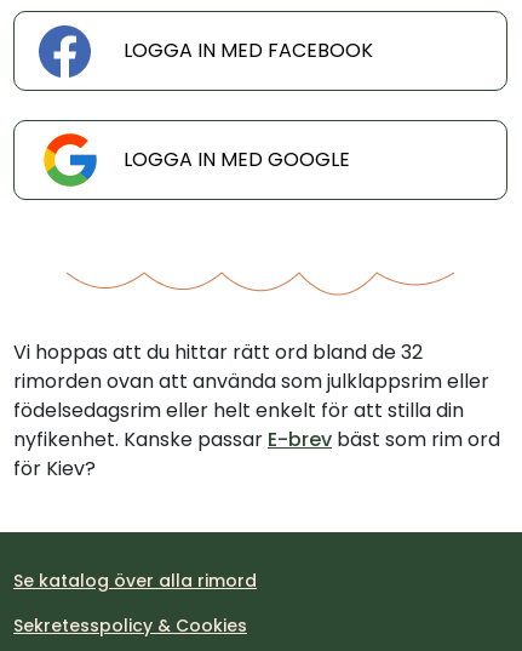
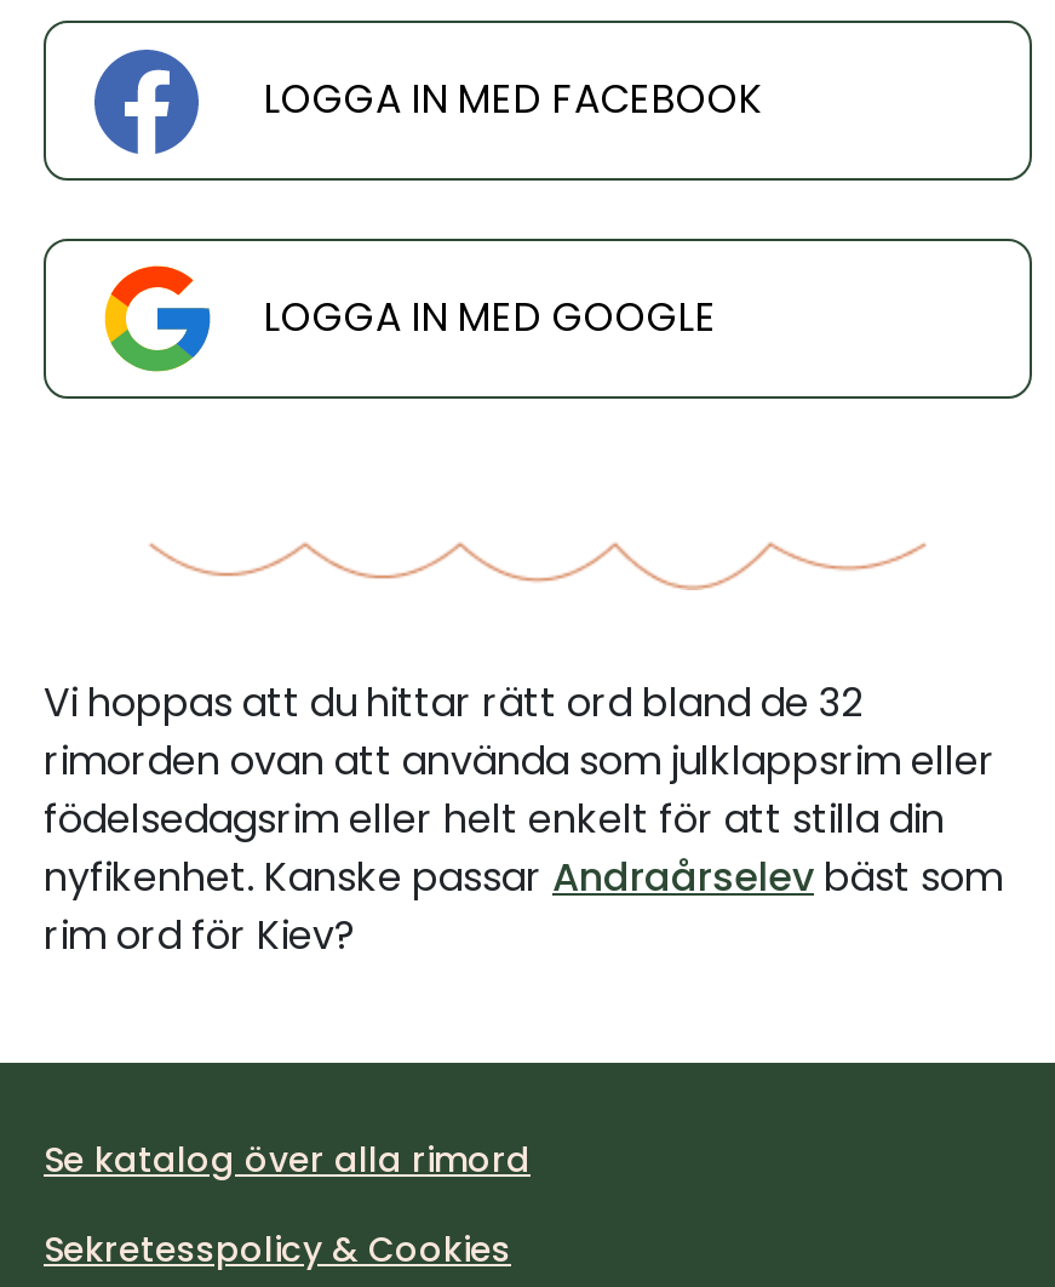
[13,426,500,482] nyfikenhet. Kanske passar E-brev bäst som rim ord | för Kiev? -> [44,850,1003,963] nyfikenhet. Kanske passar Andraårselev bäst som | rim ord för Kiev?

